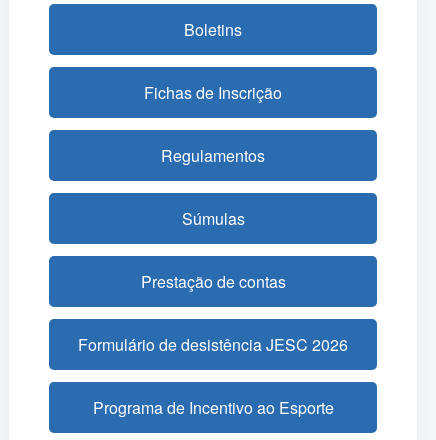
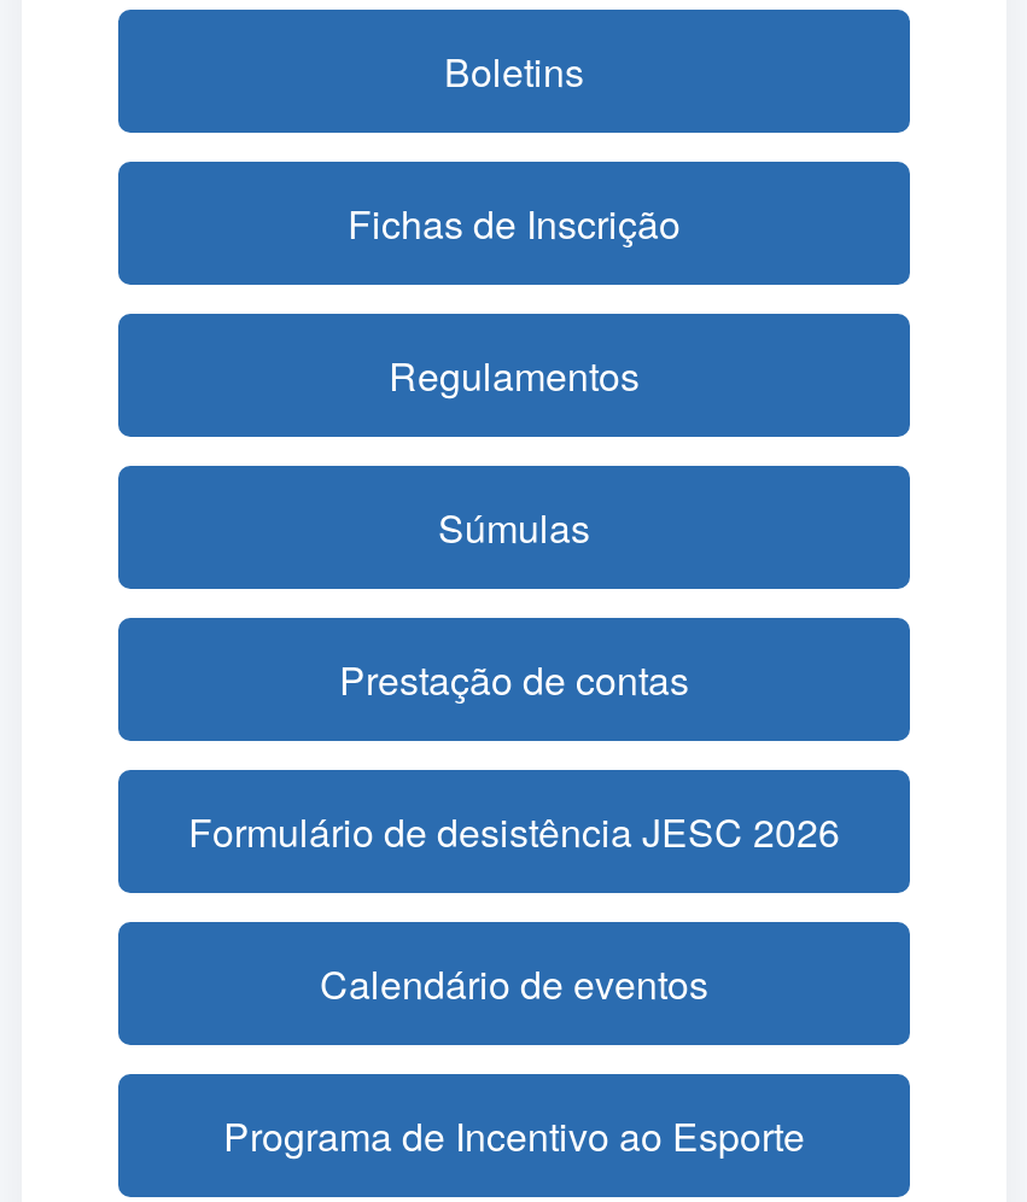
none -> [320,956,708,1011] Calendário de eventos

